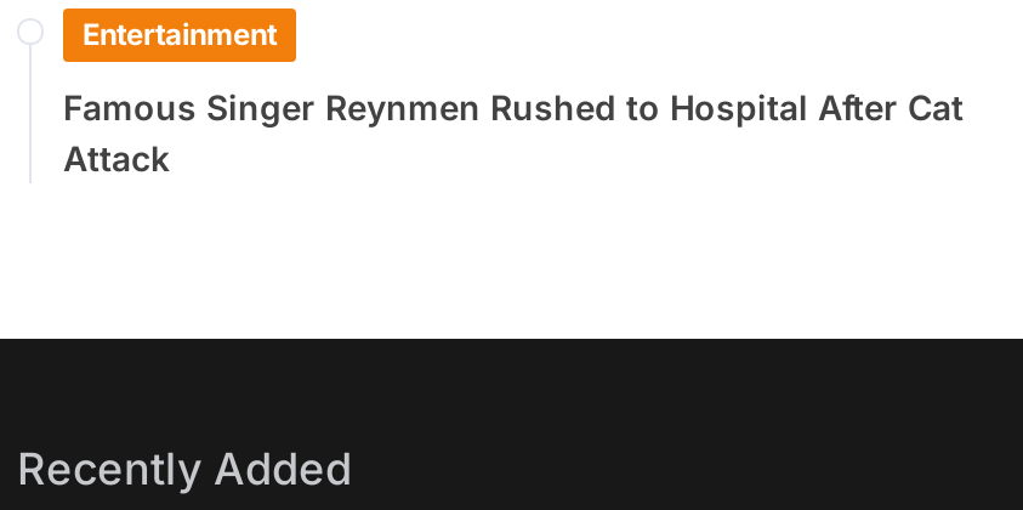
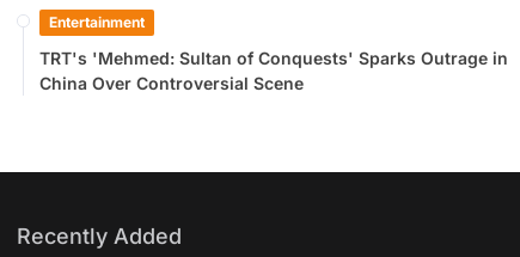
[63,85,964,178] Famous Singer Reynmen Rushed to Hospital After Cat | Attack -> [39,47,508,93] TRT's 'Mehmed: Sultan of Conquests' Sparks Outrage in | China Over Controversial Scene

